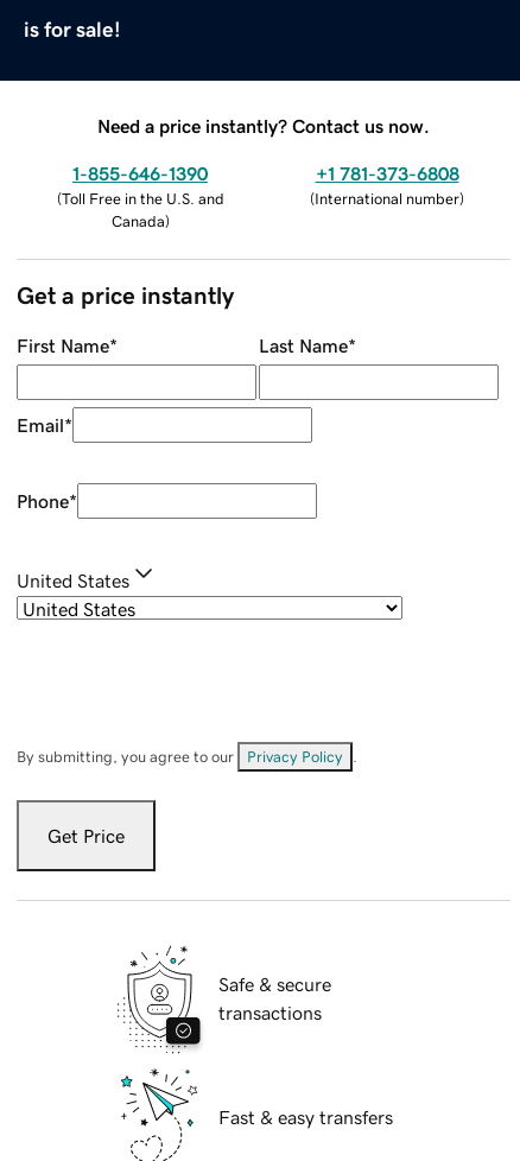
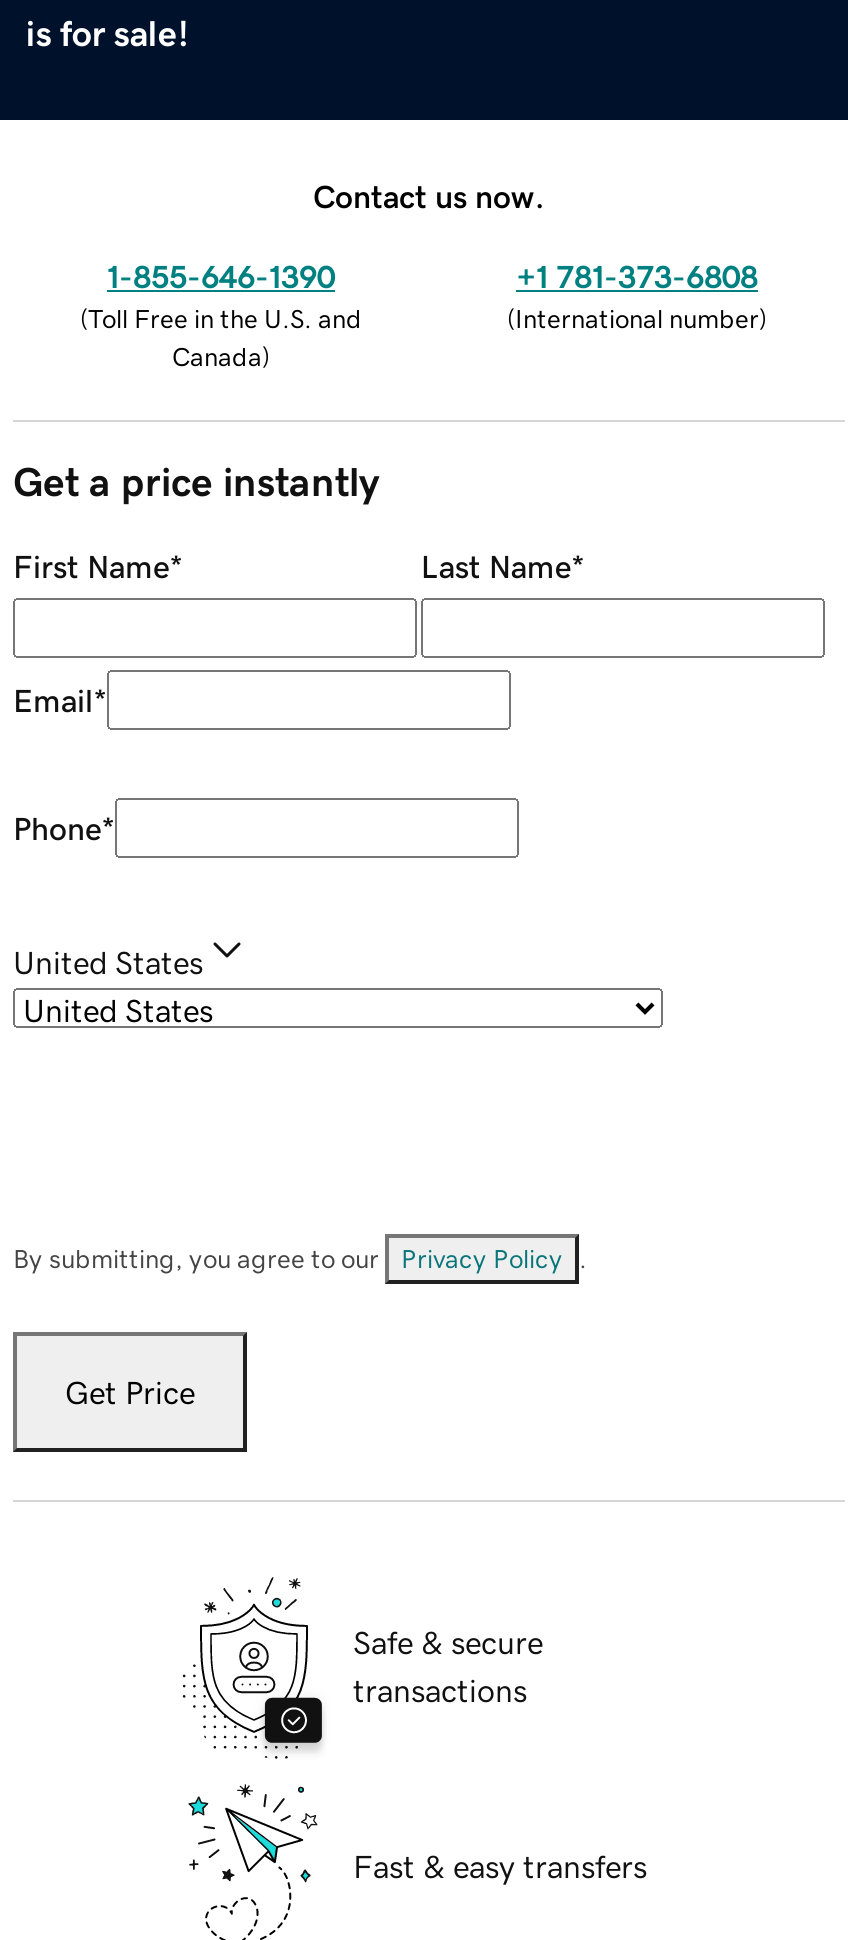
[97,116,430,135] Need a price instantly? Contact us now. -> [313,179,545,211] Contact us now.

